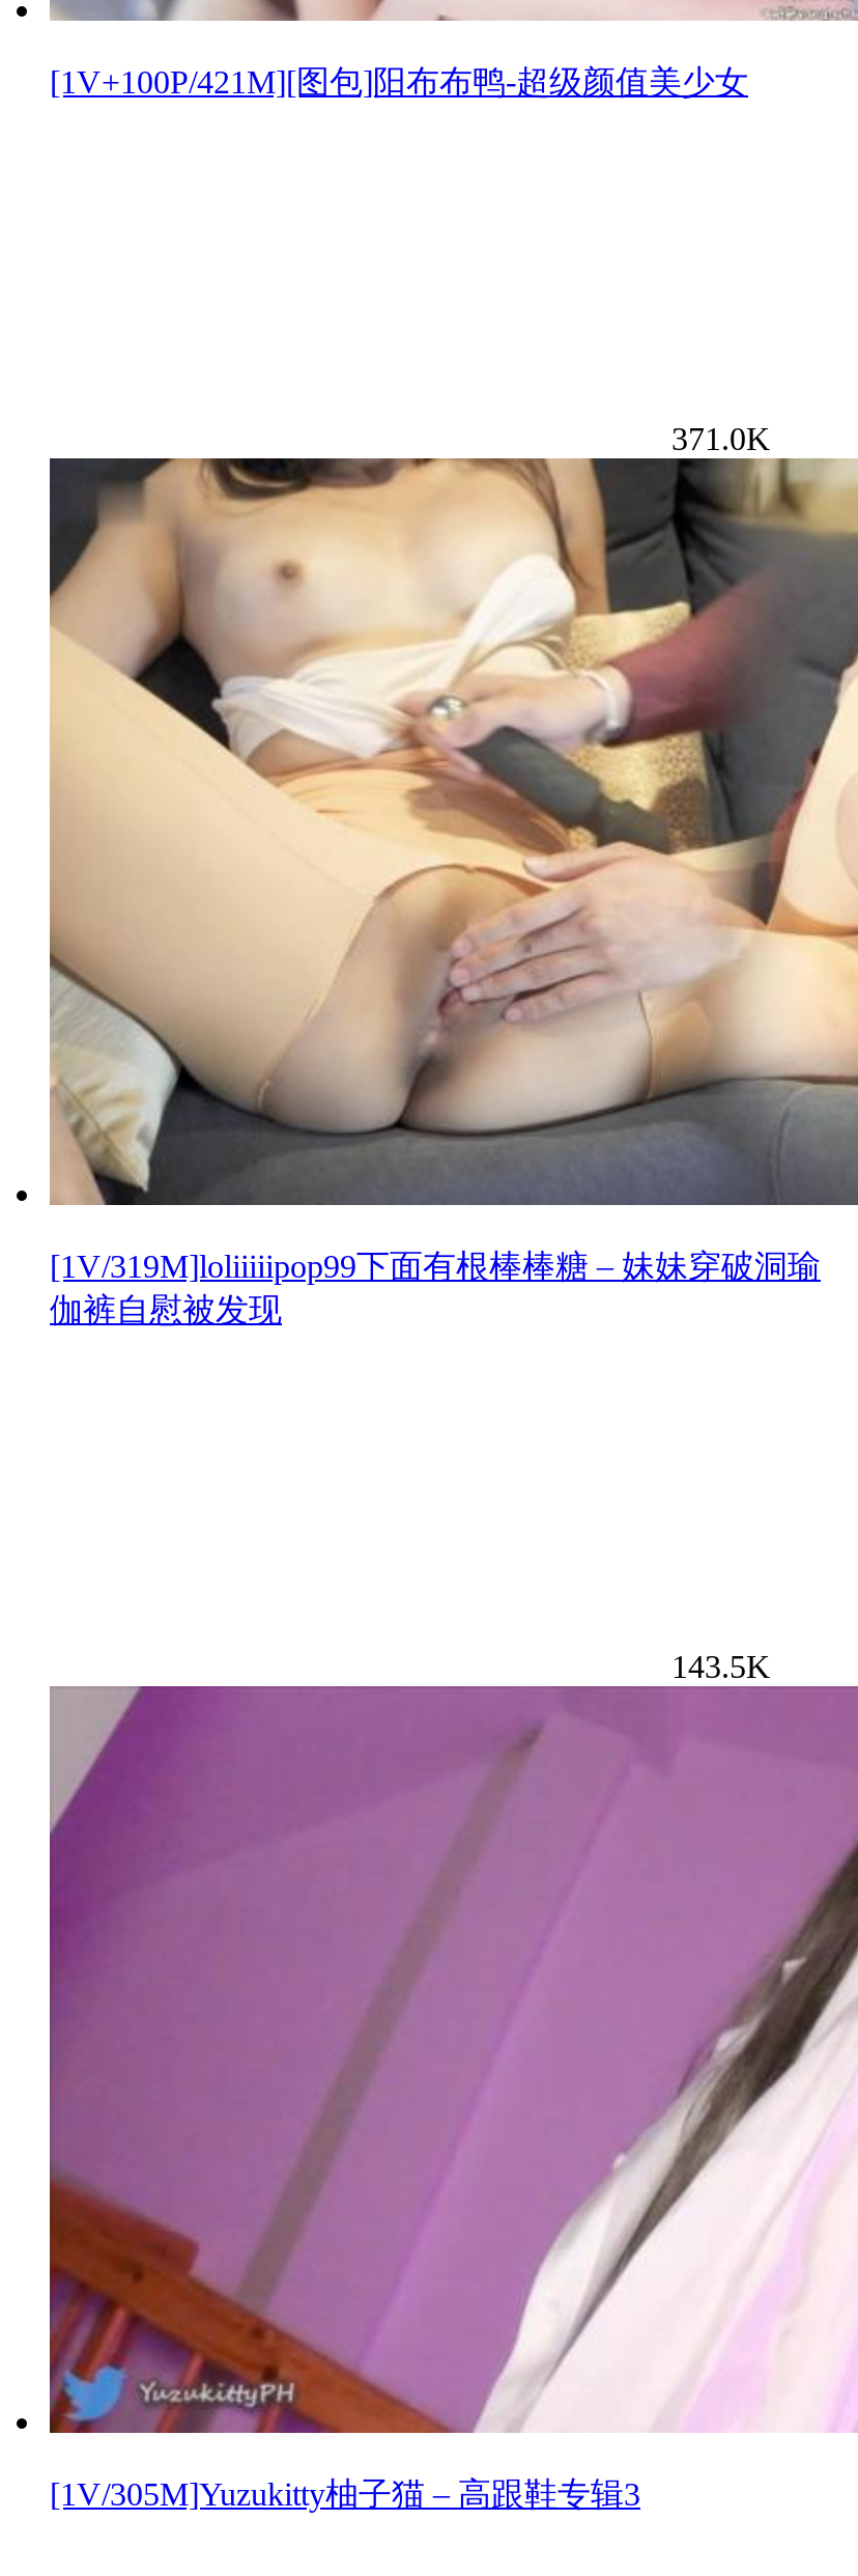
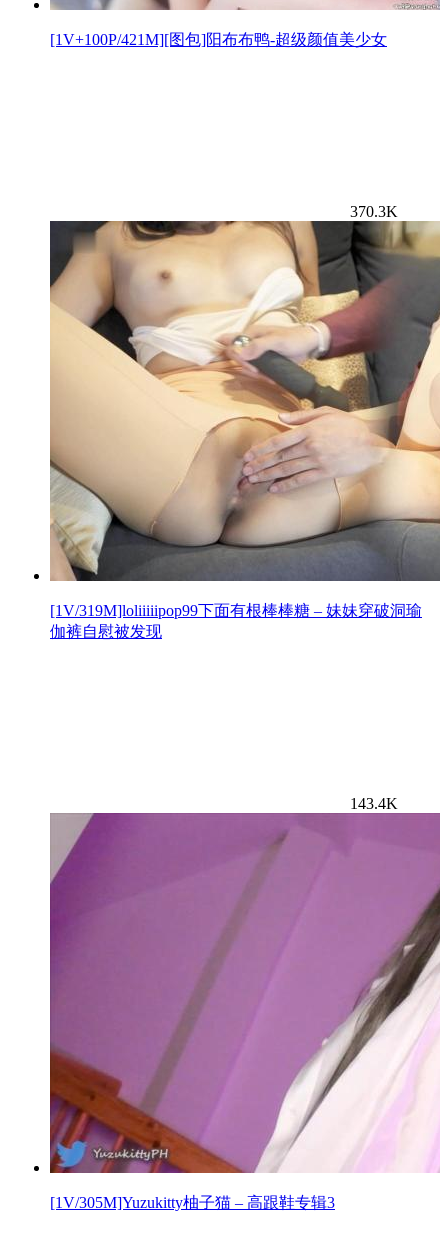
[671,420,771,455] 371.0K -> [350,202,398,219] 370.3K
[671,1648,771,1683] 143.5K -> [350,794,398,811] 143.4K

